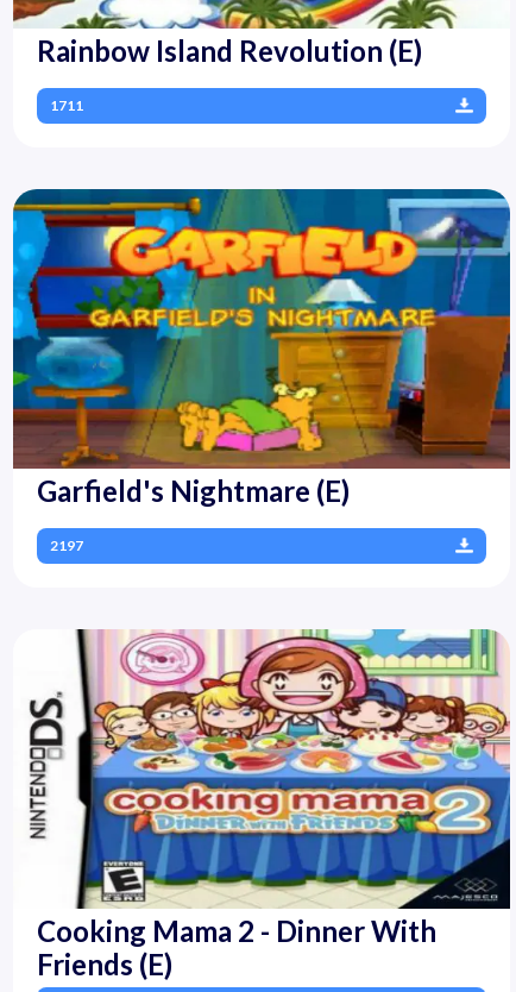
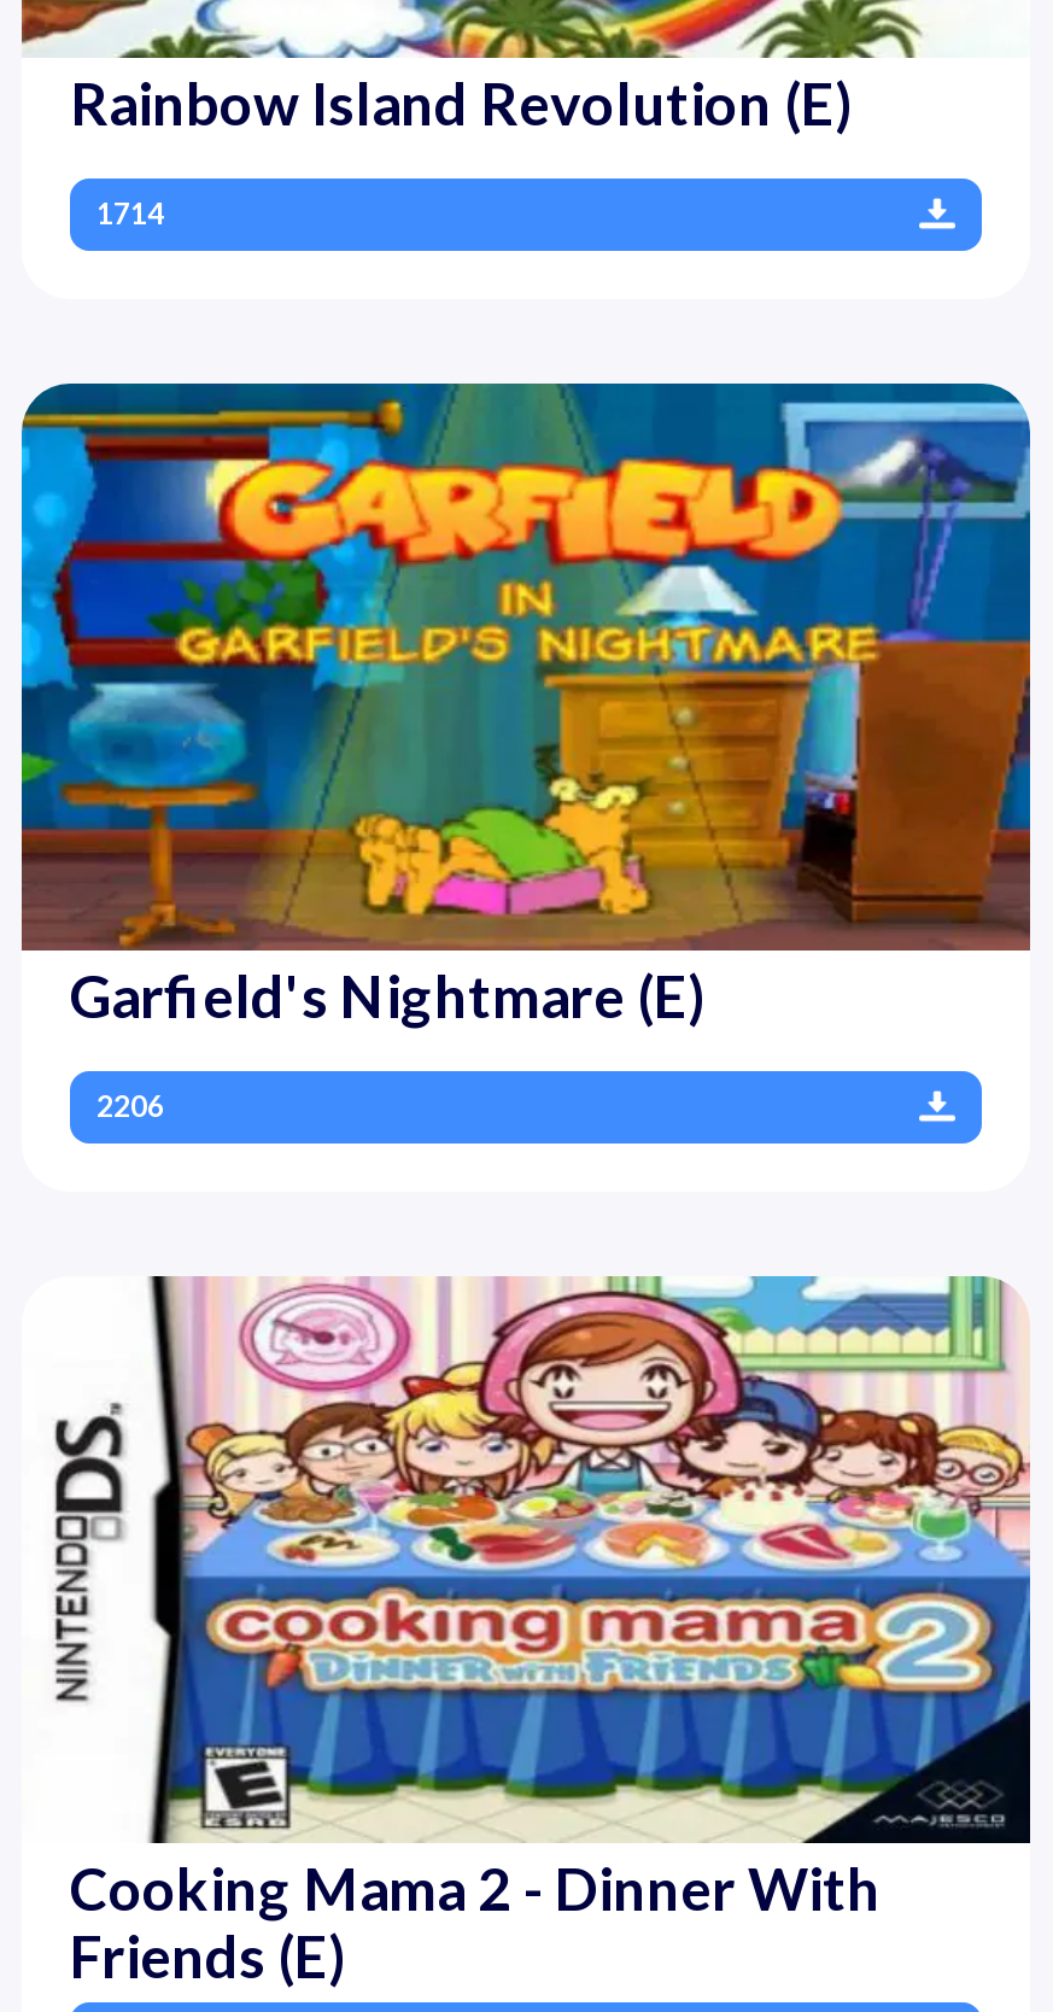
[50,96,83,114] 1711 -> [96,195,164,231] 1714
[50,536,83,554] 2197 -> [96,1088,164,1124] 2206

